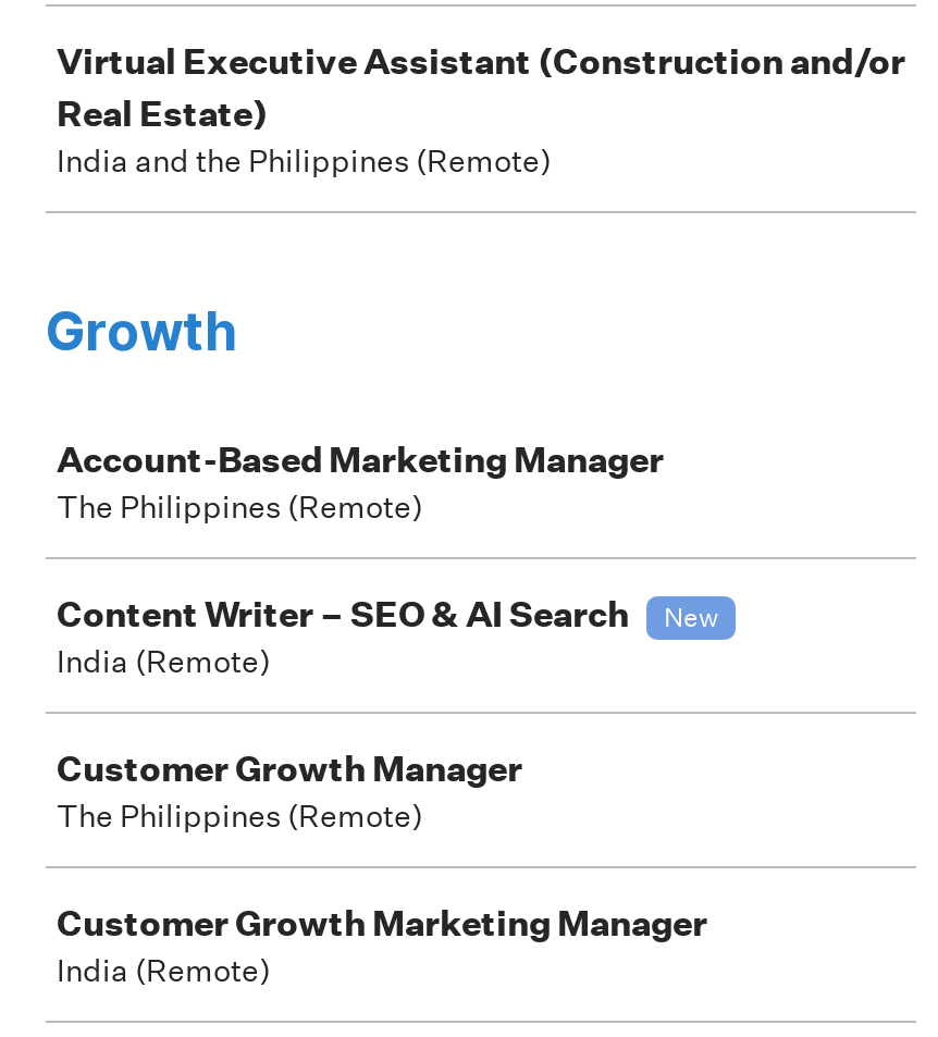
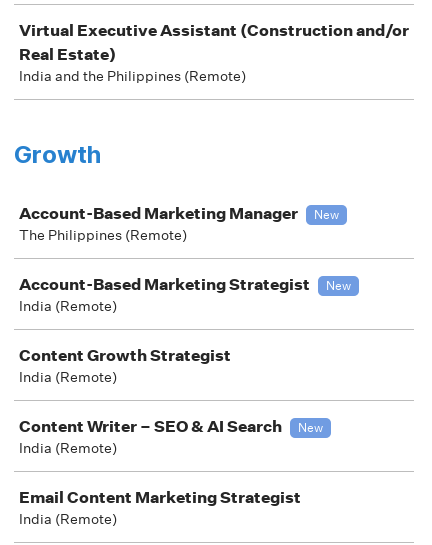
none -> [314,206,339,223] New
none -> [19,274,351,386] Account-Based Marketing Strategist | New | India (Remote) | Content Growth Strategist | India (Remote)
moved [57,592,718,681] -> [19,416,323,457]: Content Writer – SEO & AI Search | New | India (Remote)
[57,746,707,945] Customer Growth Manager | The Philippines (Remote) | Customer Growth Marketing Manager -> [19,487,301,507] Email Content Marketing Strategist

